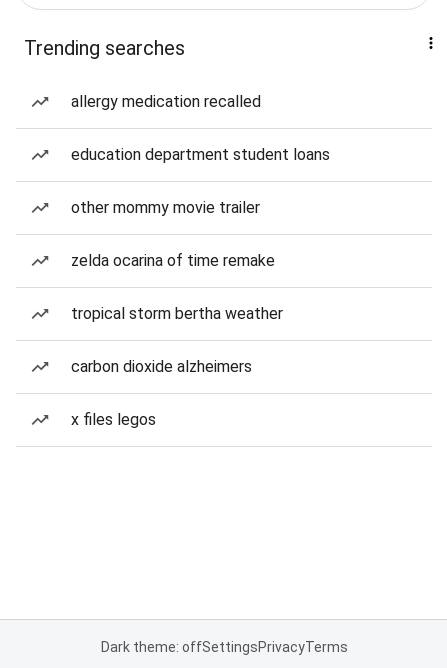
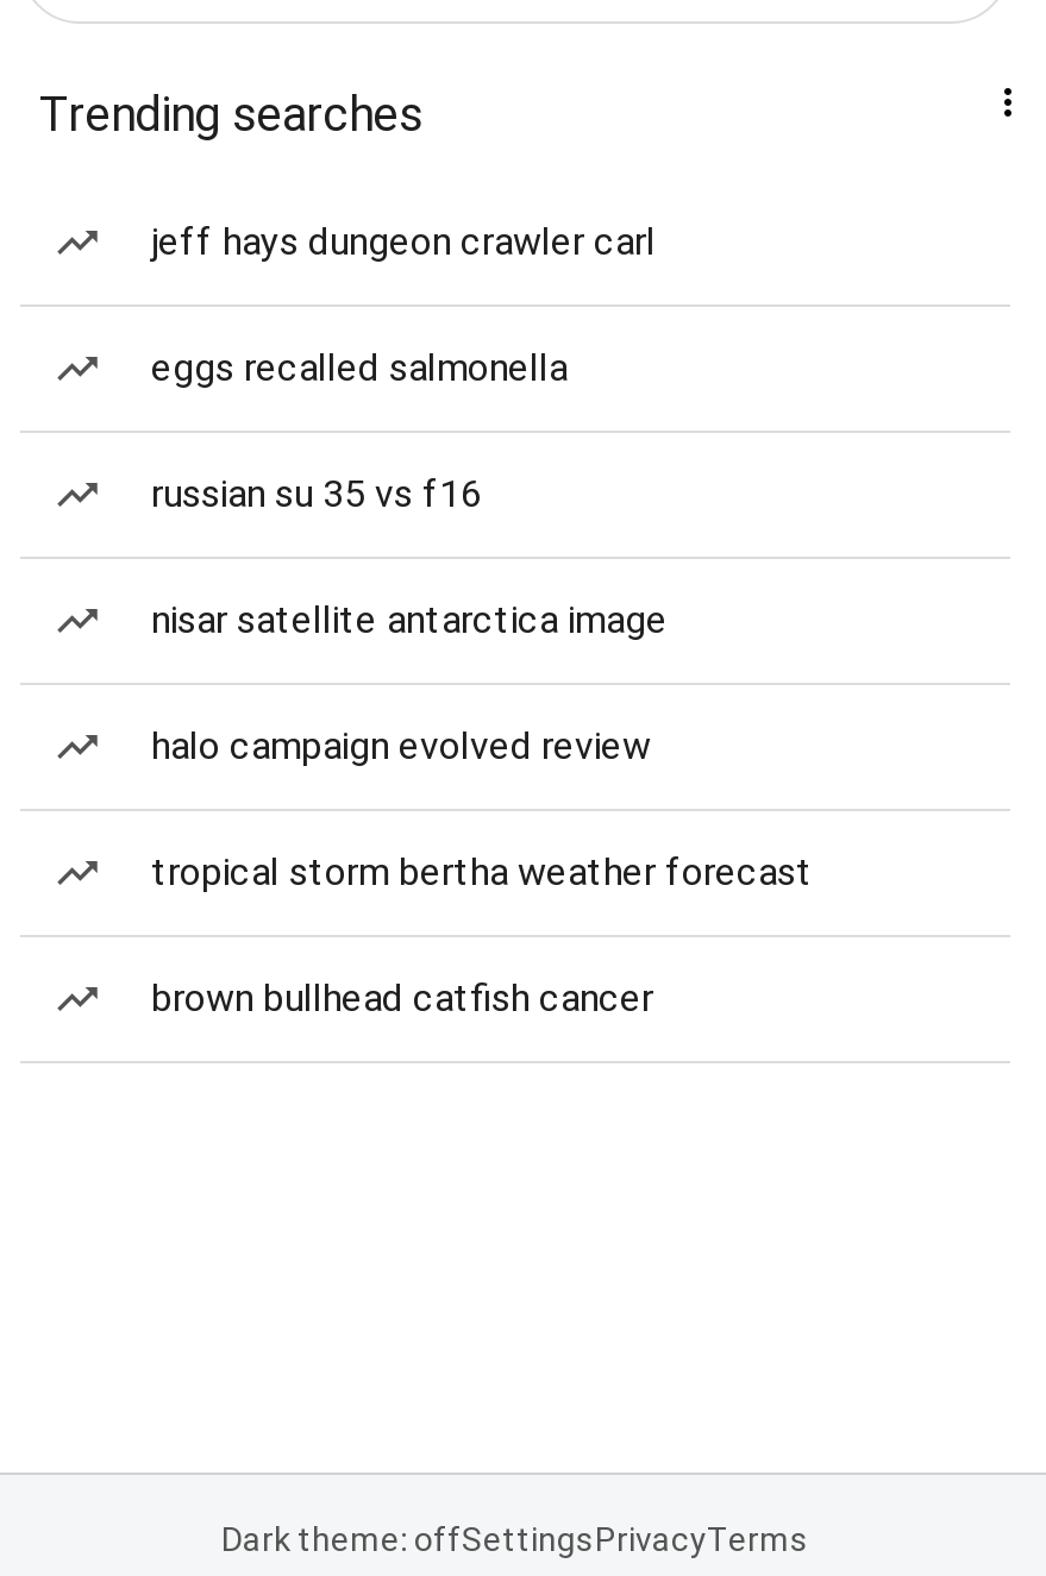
[71,92,261,111] allergy medication recalled -> [151,219,656,264] jeff hays dungeon crawler carl
[71,145,330,164] education department student loans -> [151,345,568,390] eggs recalled salmonella
[71,198,260,217] other mommy movie trailer -> [151,471,482,516] russian su 35 vs f16
[71,251,275,270] zelda ocarina of time remake -> [151,597,668,642] nisar satellite antarctica image
[71,304,283,323] tropical storm bertha weather -> [151,723,651,768] halo campaign evolved review
[71,357,252,376] carbon dioxide alzheimers -> [151,849,813,894] tropical storm bertha weather forecast
[71,410,156,429] x files legos -> [151,975,653,1021] brown bullhead catfish cancer

